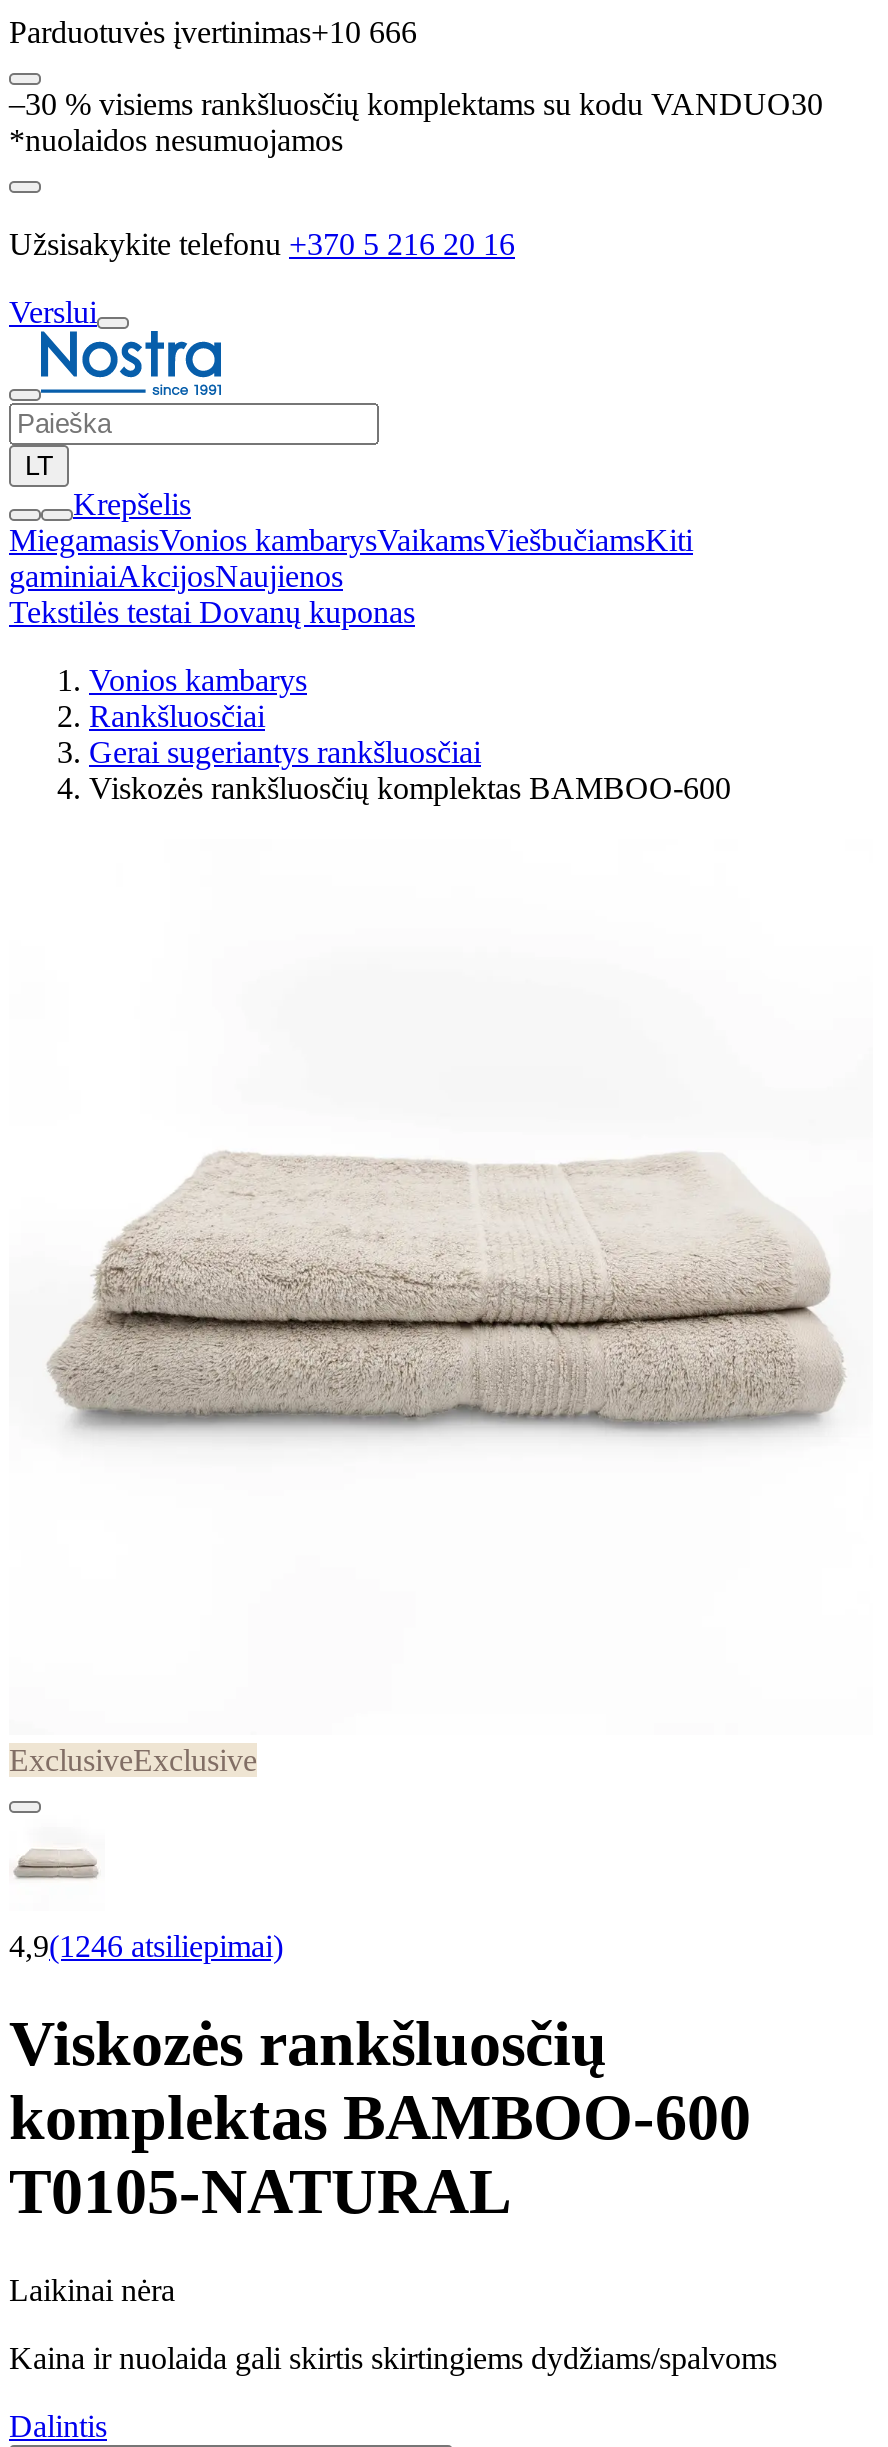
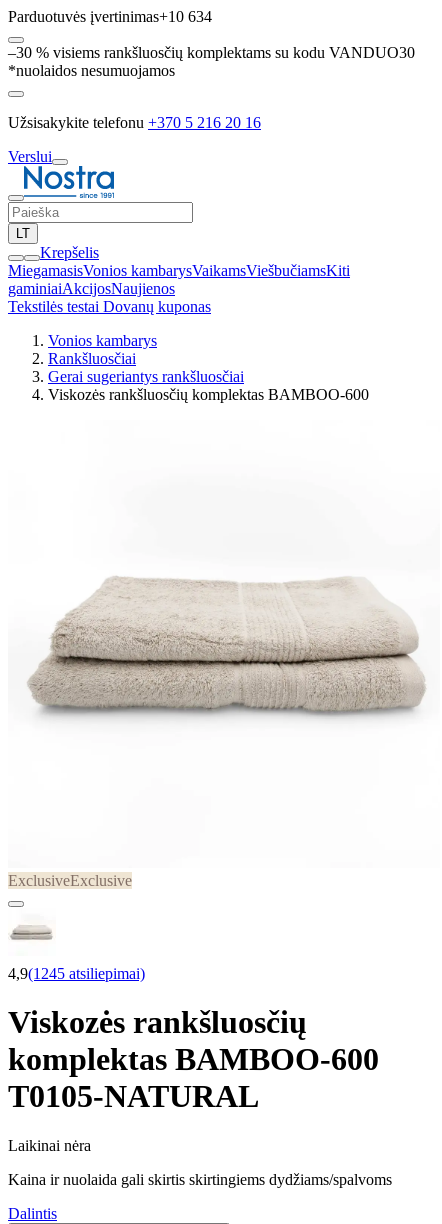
[9,15,417,49] Parduotuvės įvertinimas+10 666 -> [8,8,212,25] Parduotuvės įvertinimas+10 634
[9,1929,283,1963] 4,9(1246 atsiliepimai) -> [8,965,145,982] 4,9(1245 atsiliepimai)

